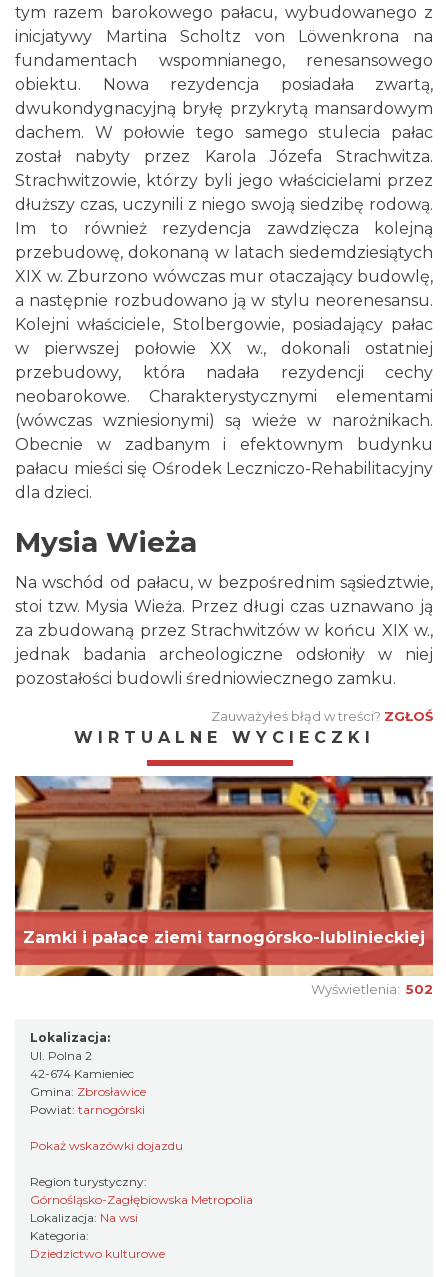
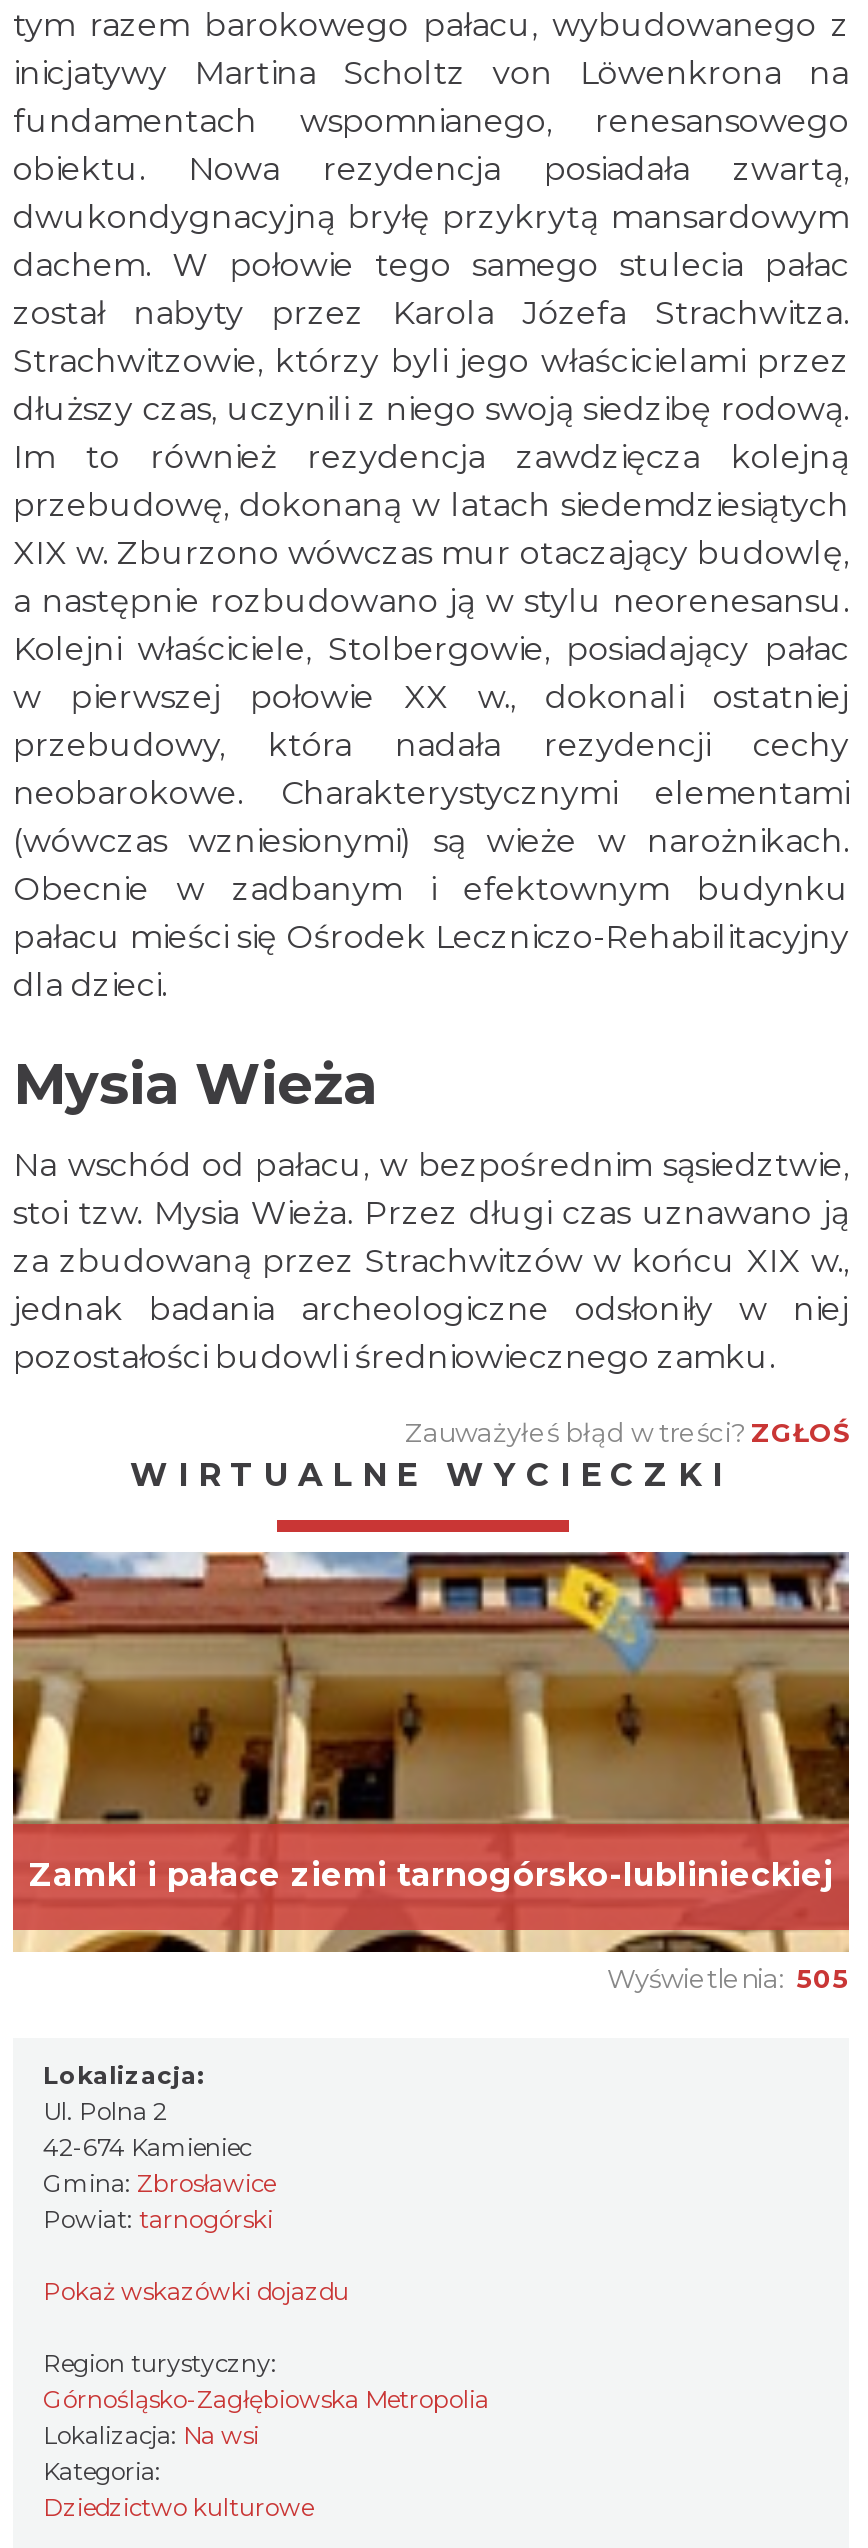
[311,981,433,997] Wyświetlenia: 502 -> [607,1962,849,1994] Wyświetlenia: 505

